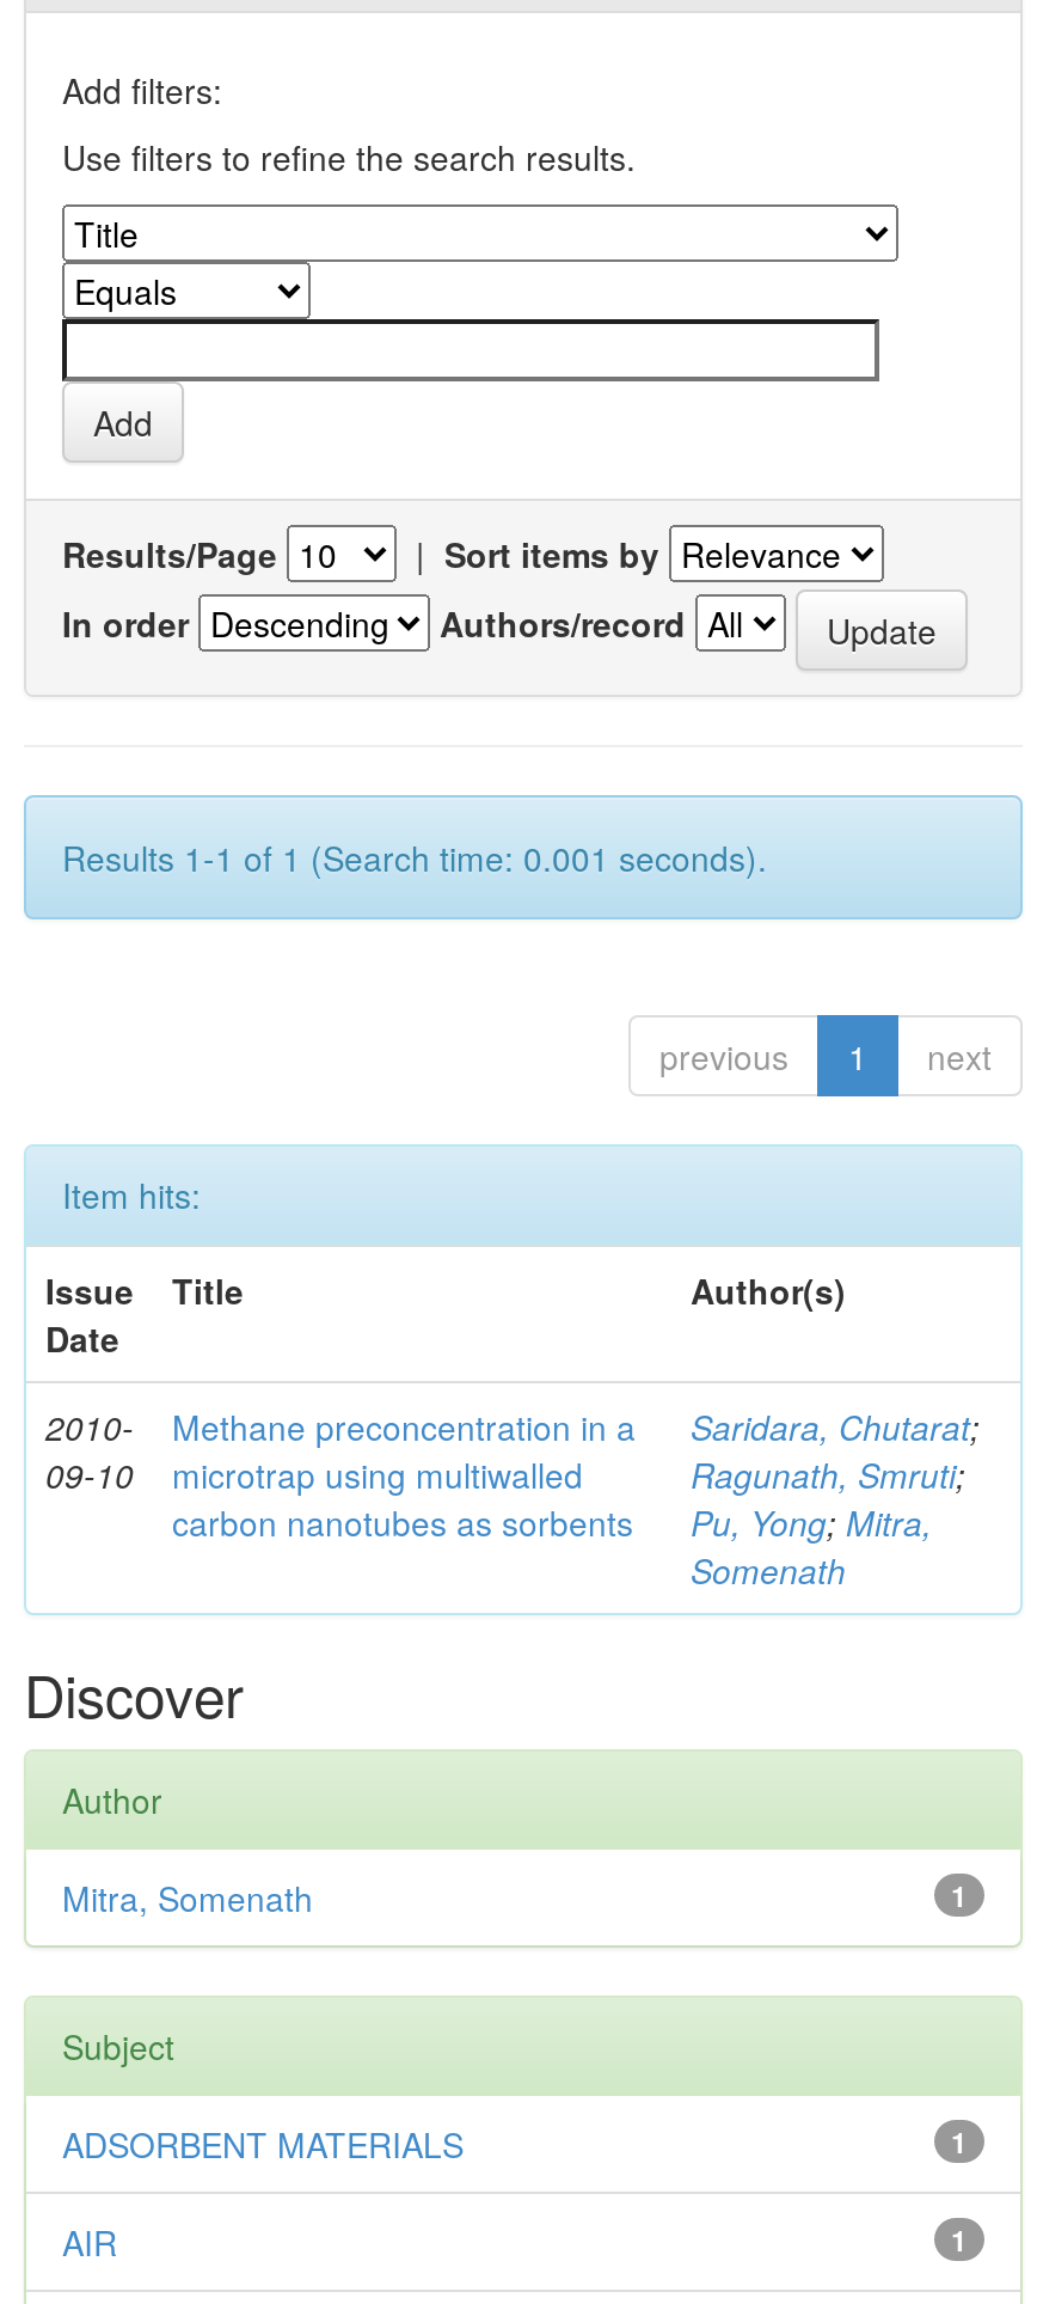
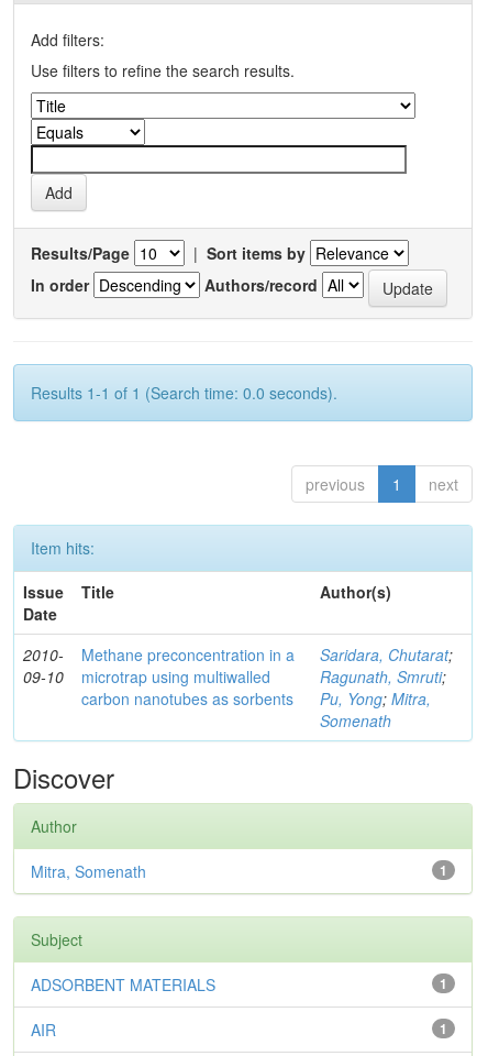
[62,833,767,881] Results 1-1 of 1 (Search time: 0.001 seconds). -> [31,381,337,403] Results 1-1 of 1 (Search time: 0.0 seconds).

